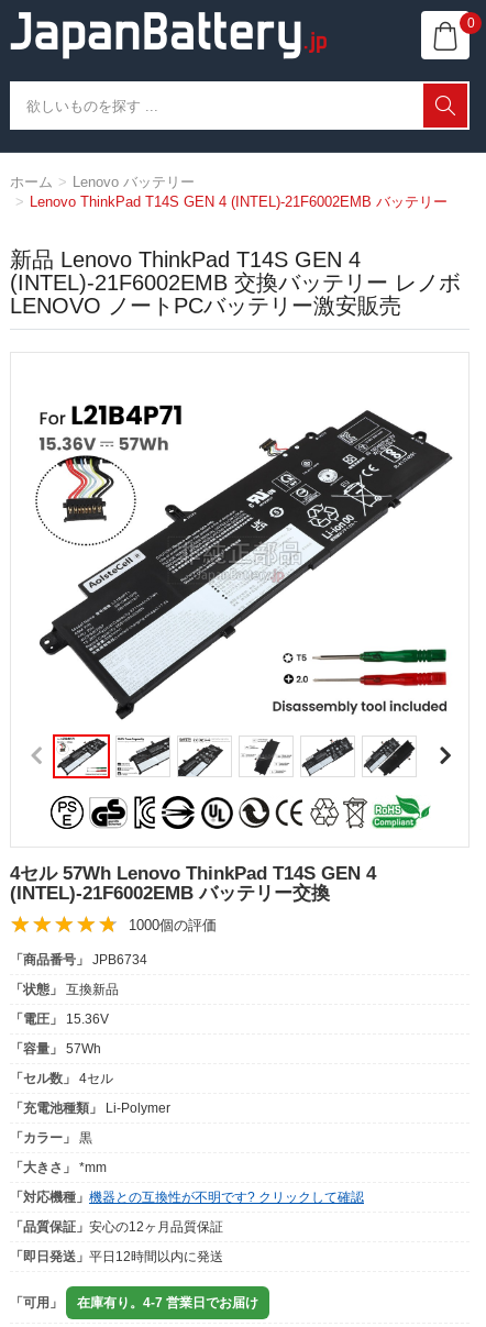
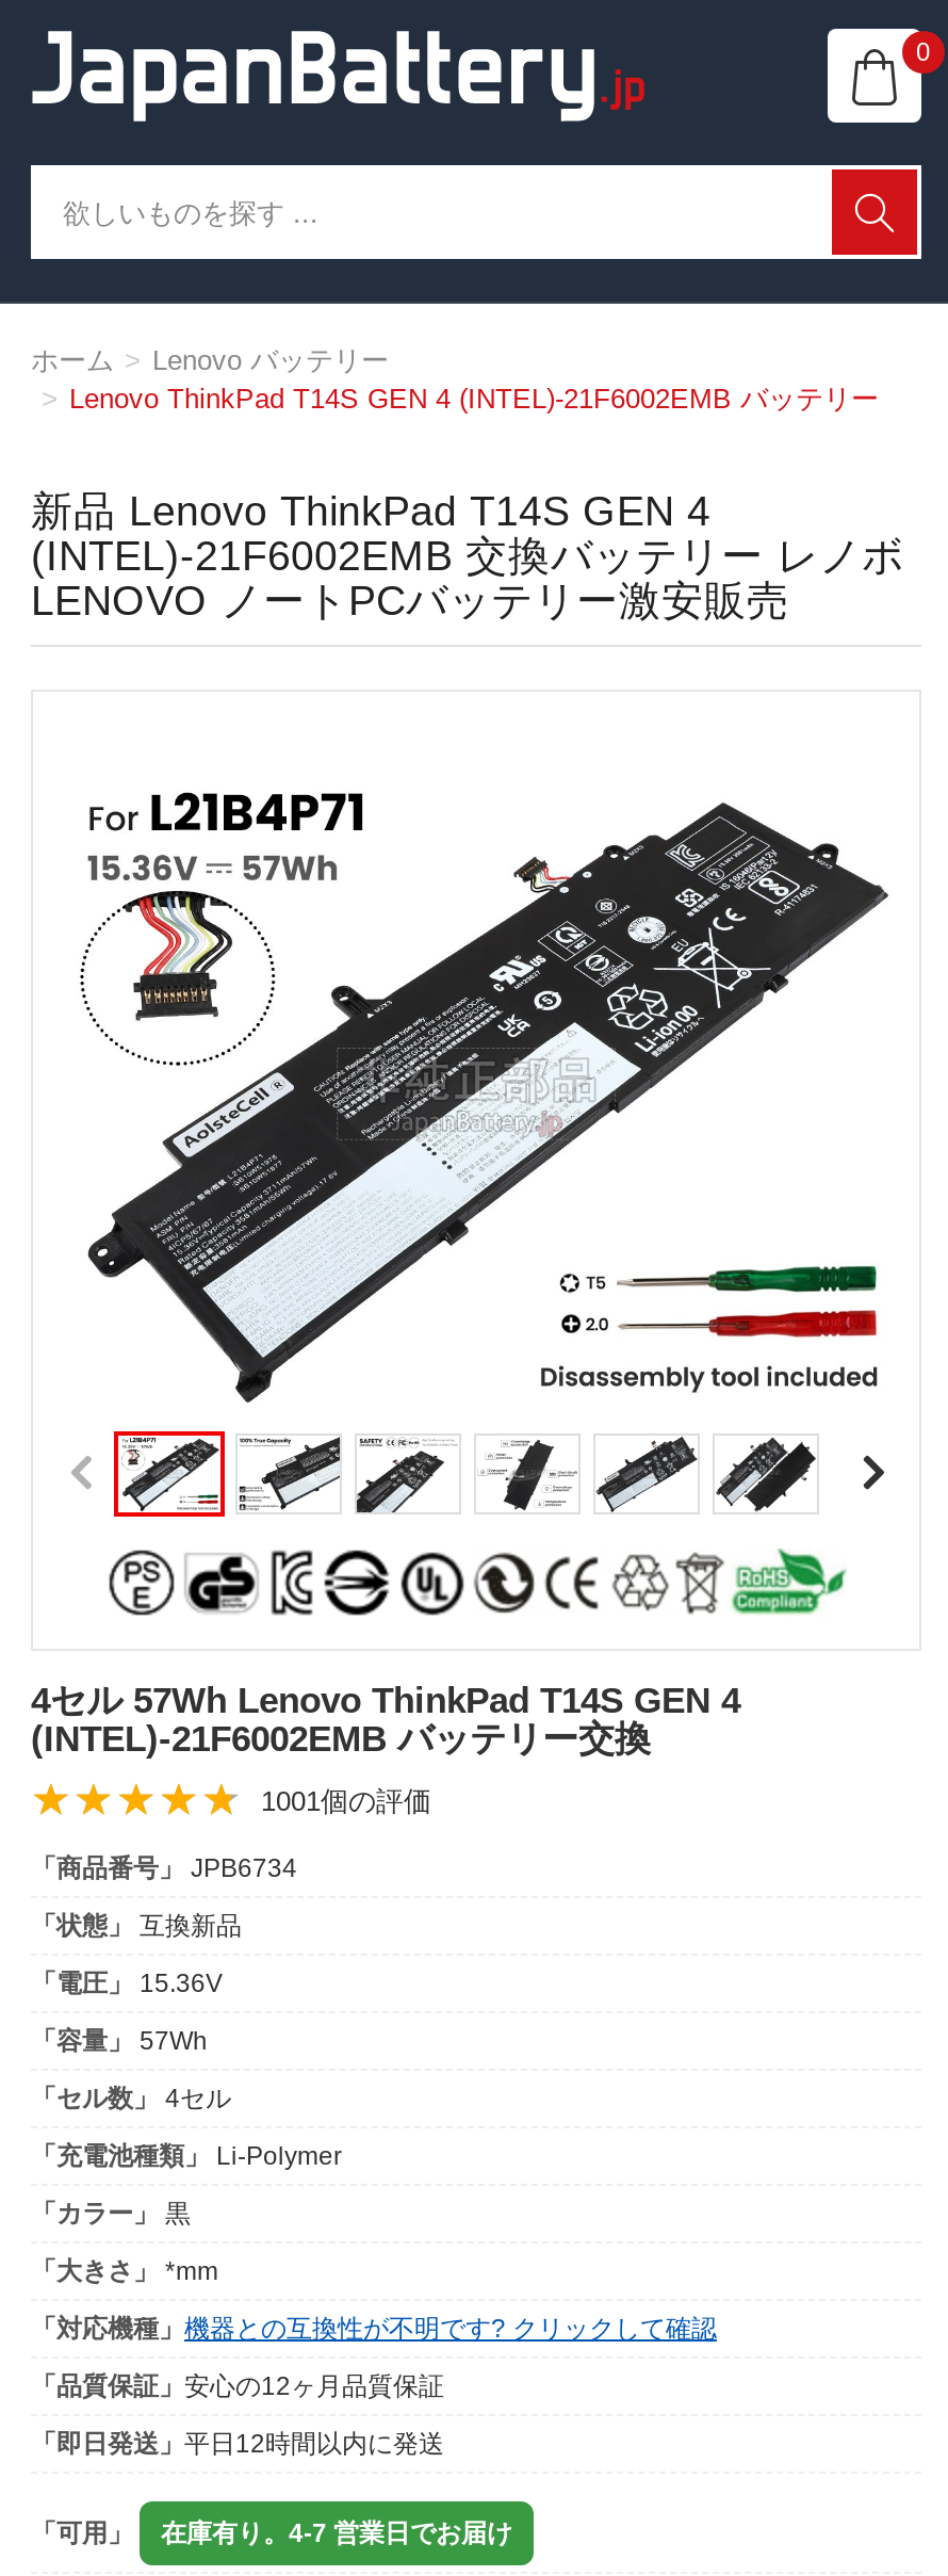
[129,917,217,933] 1000個の評価 -> [261,1785,431,1817] 1001個の評価

